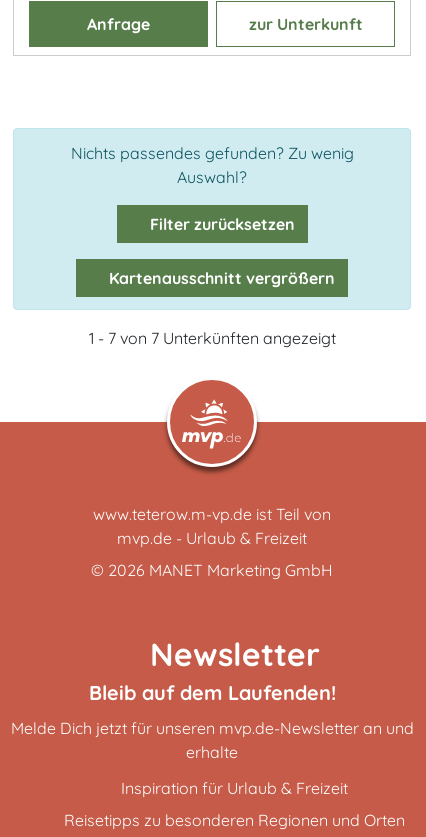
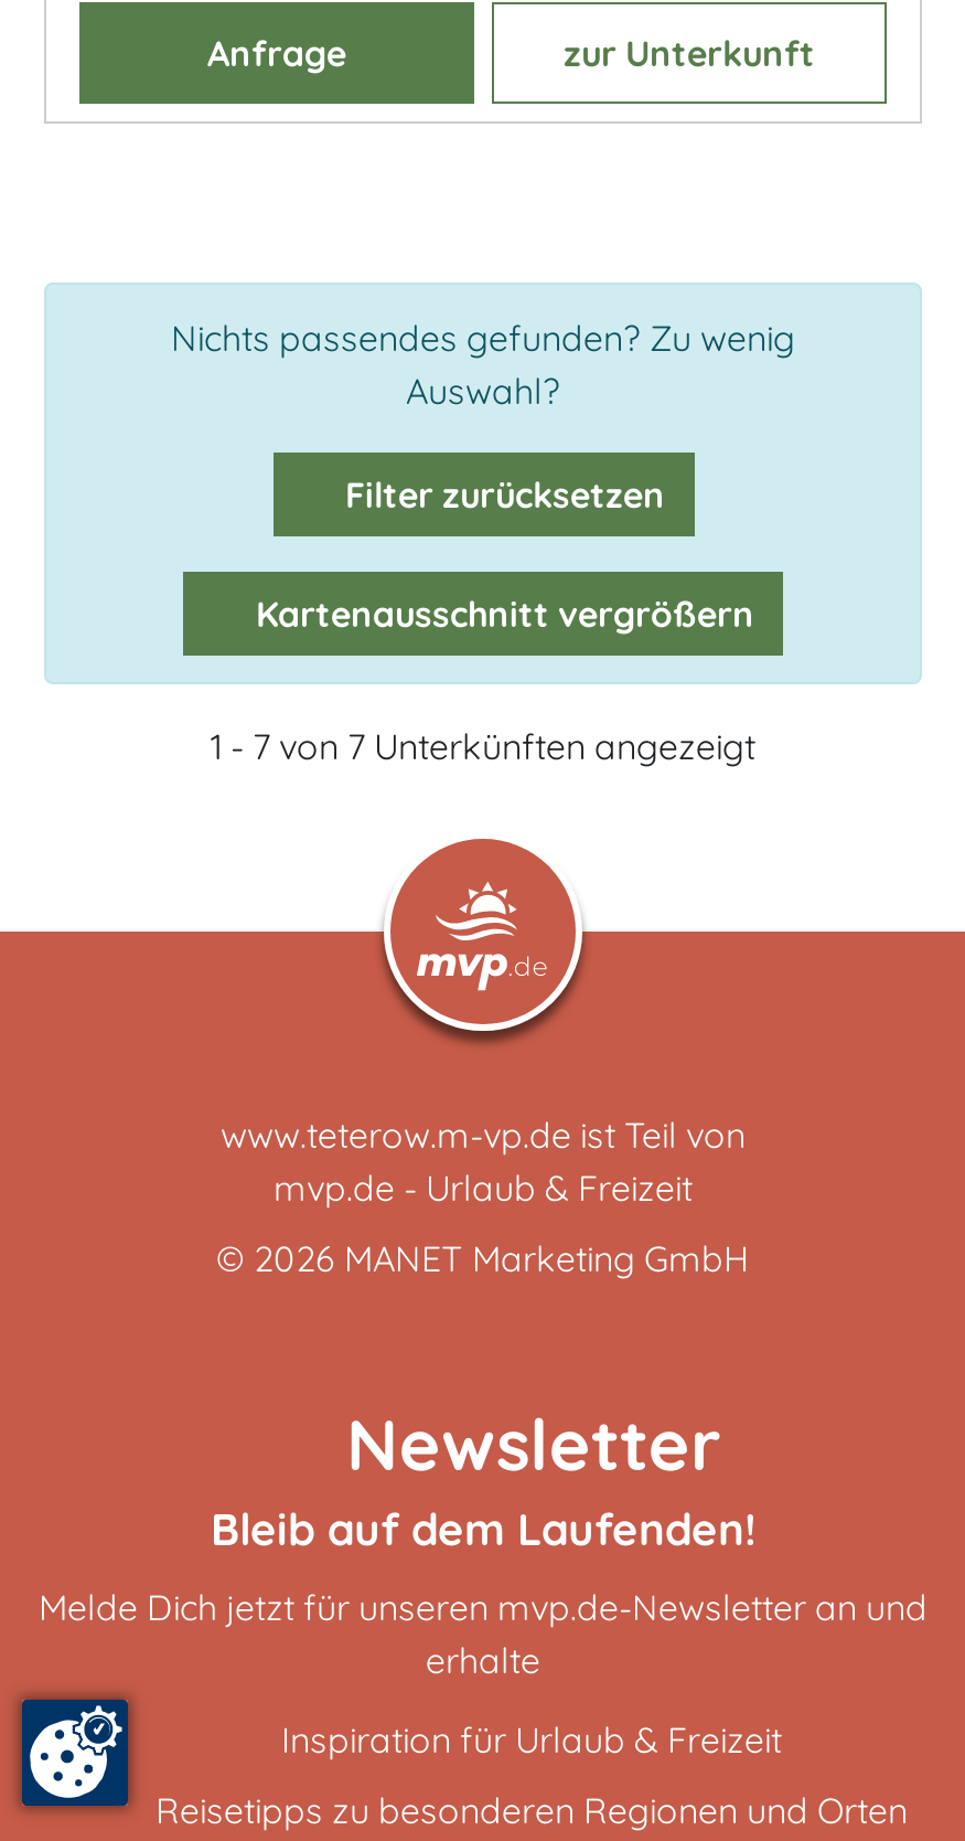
none -> [13,1691,137,1815] [image]

